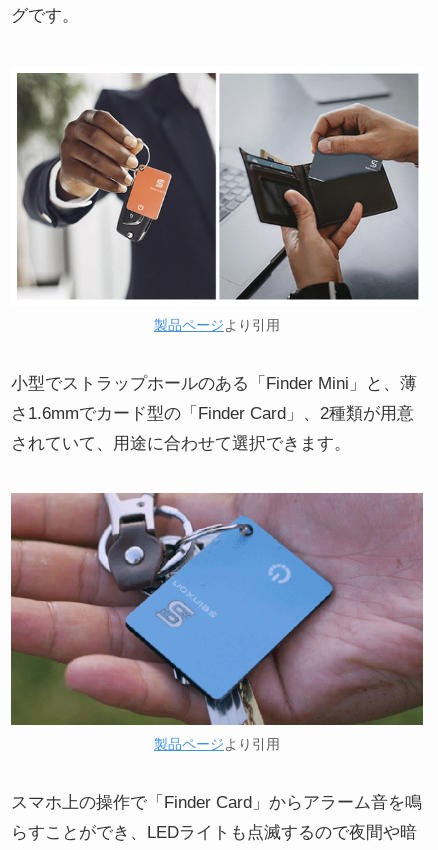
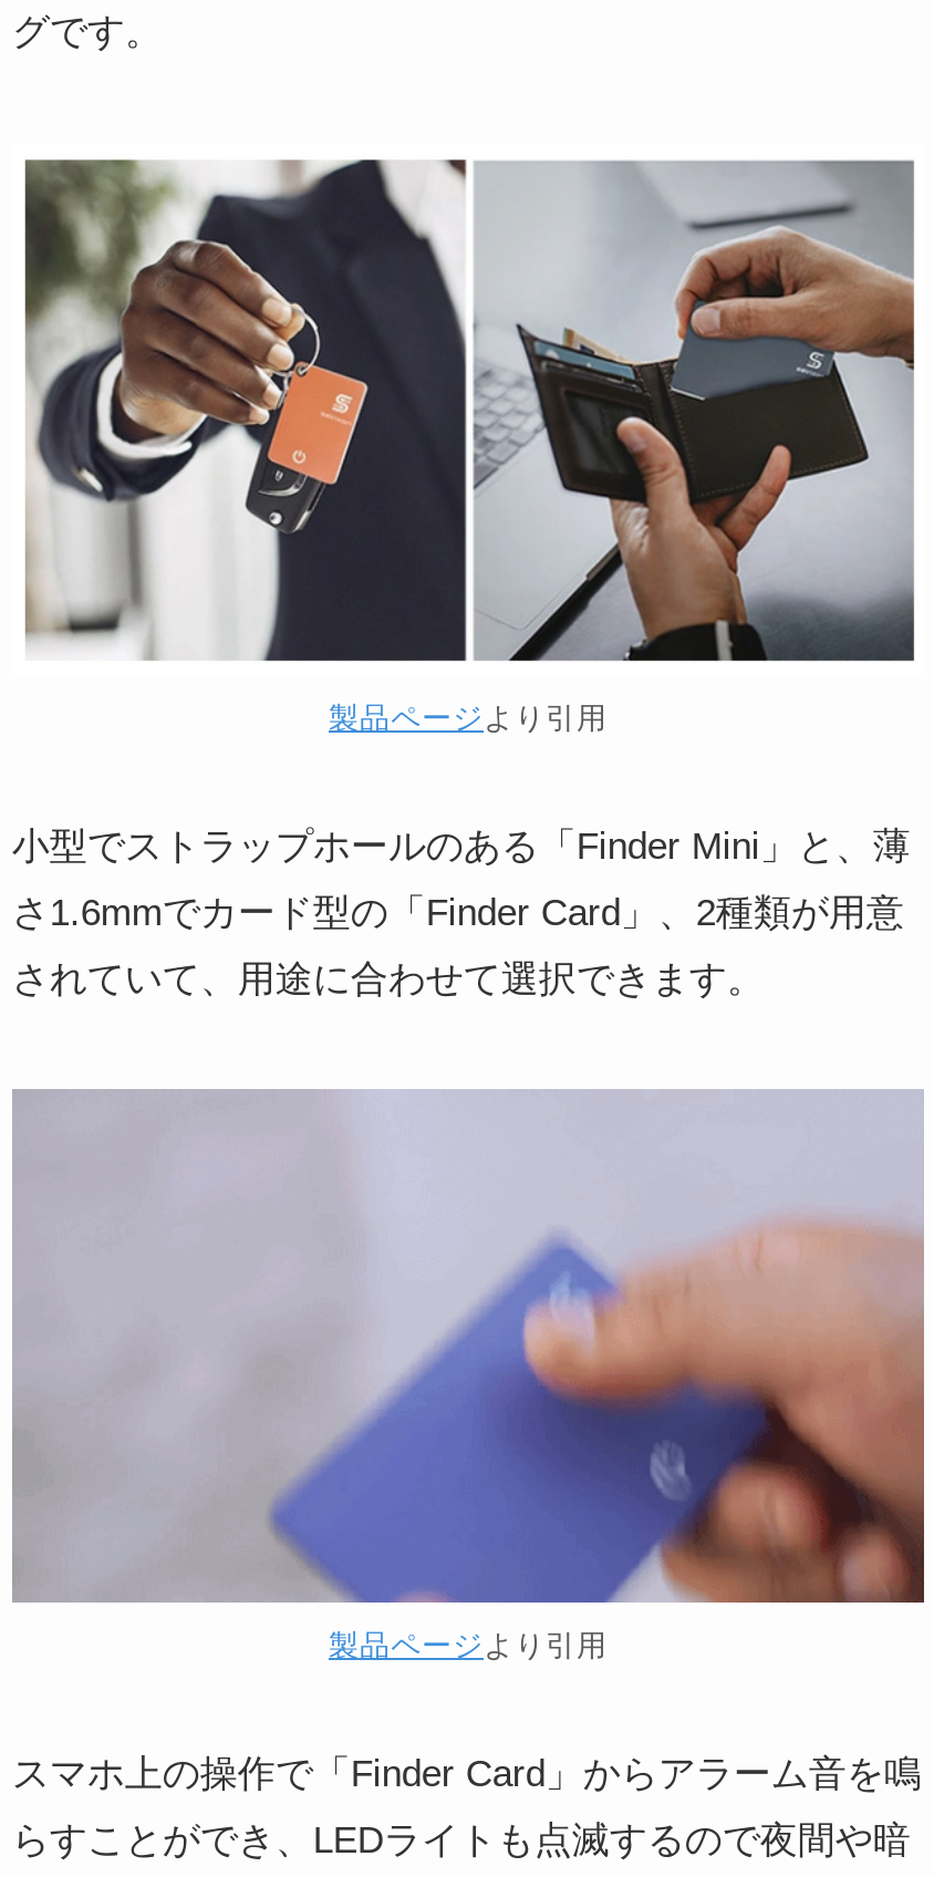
[11,493,423,726] [image] -> [12,1089,924,1605] [image]

